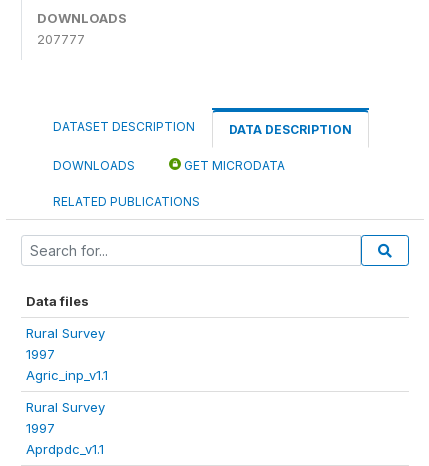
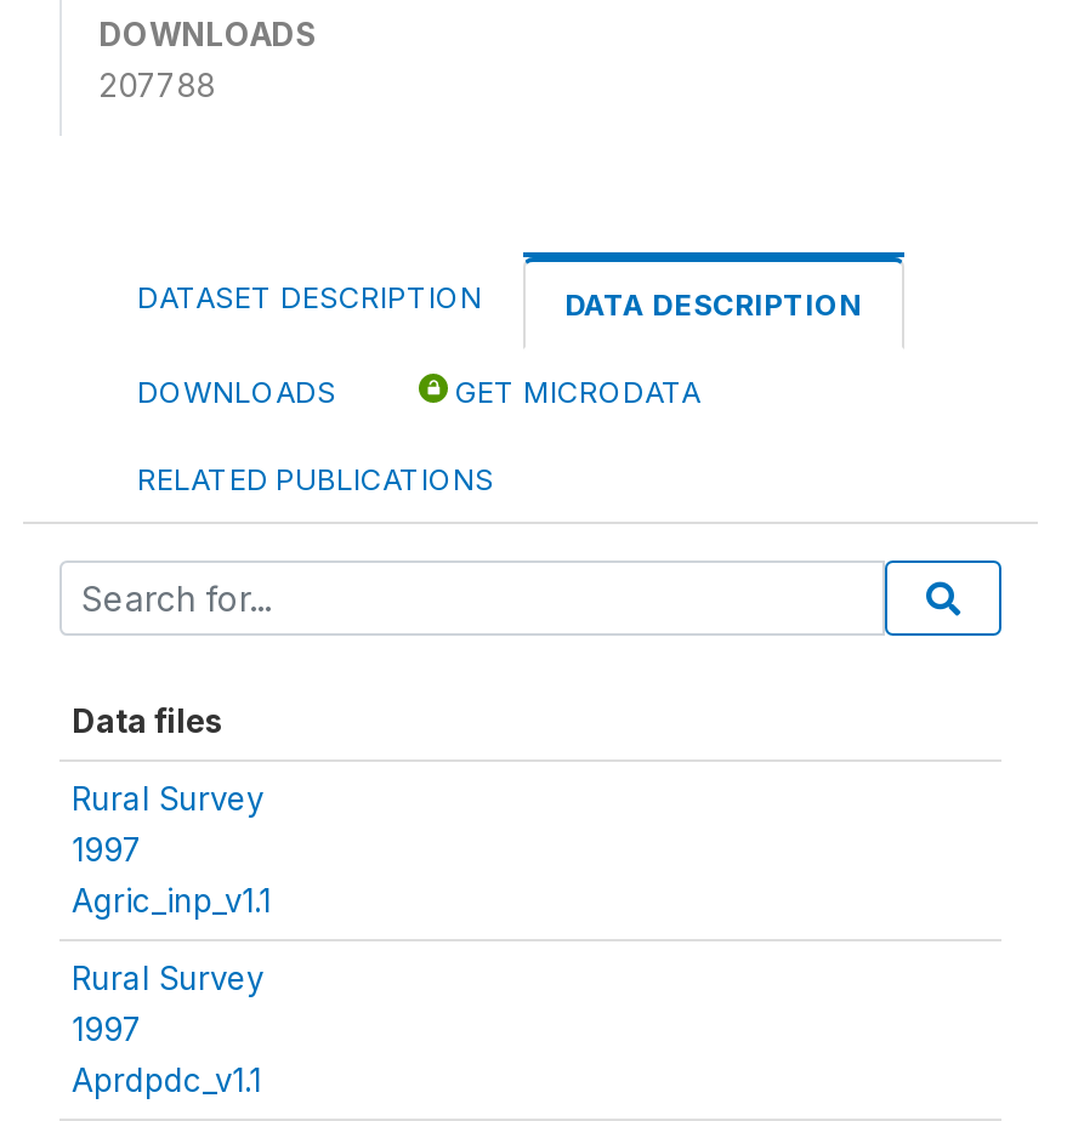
[37,31,85,47] 207777 -> [98,65,215,104] 207788

